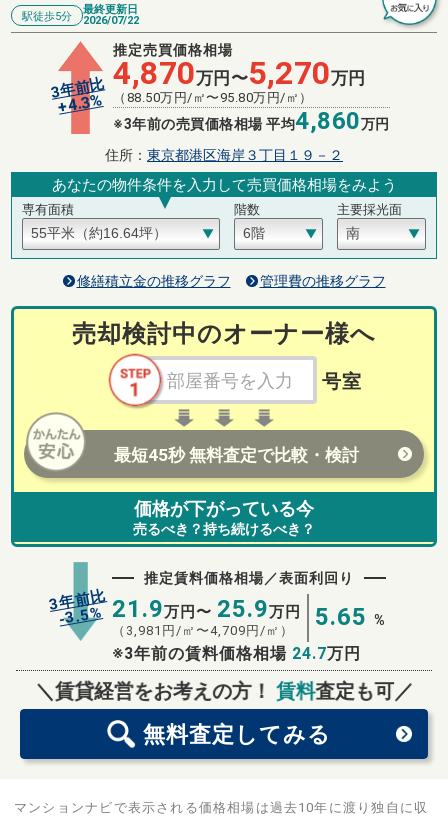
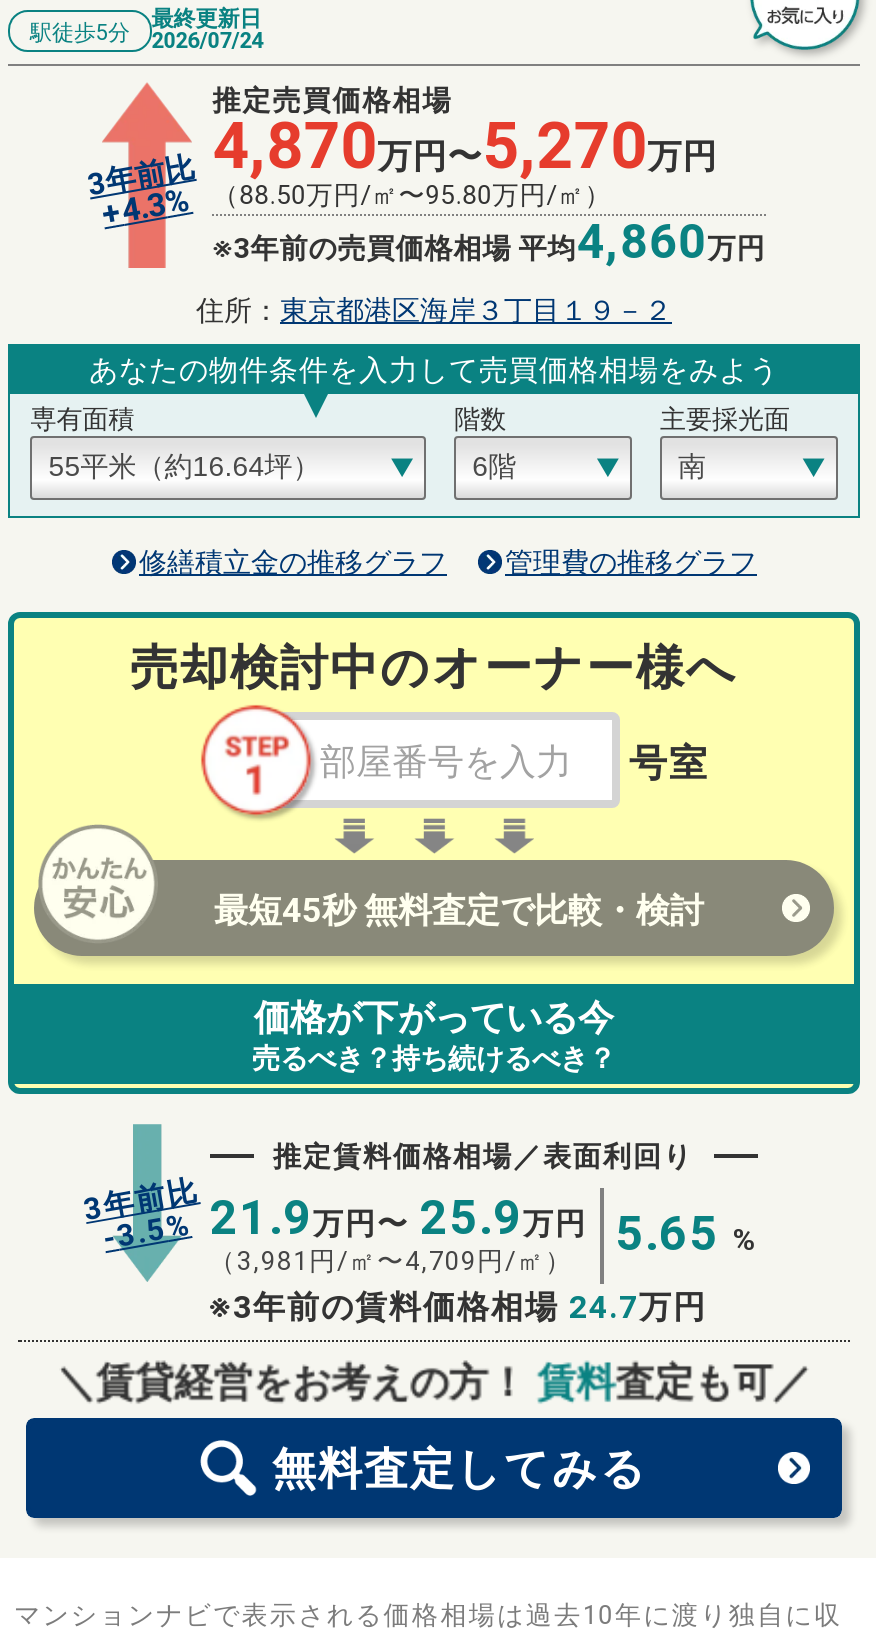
[22,3,139,27] 駅徒歩5分 2026/07/22 最終更新日 -> [30,6,263,54] 駅徒歩5分 2026/07/24 最終更新日

